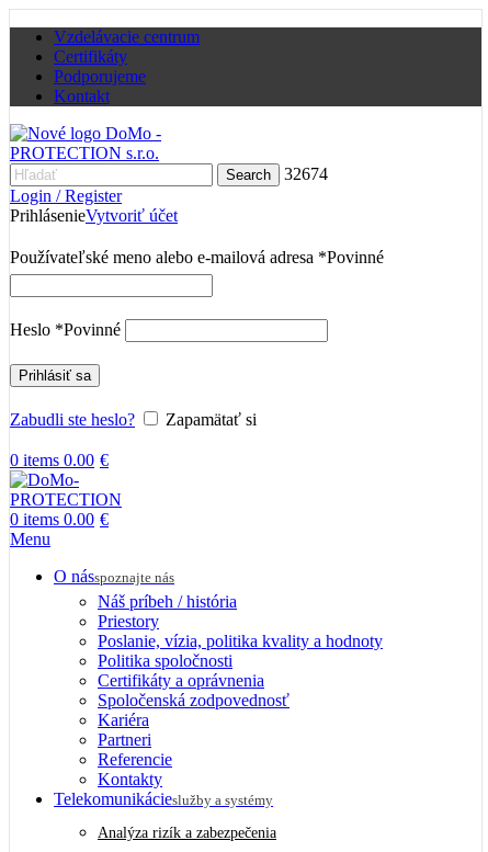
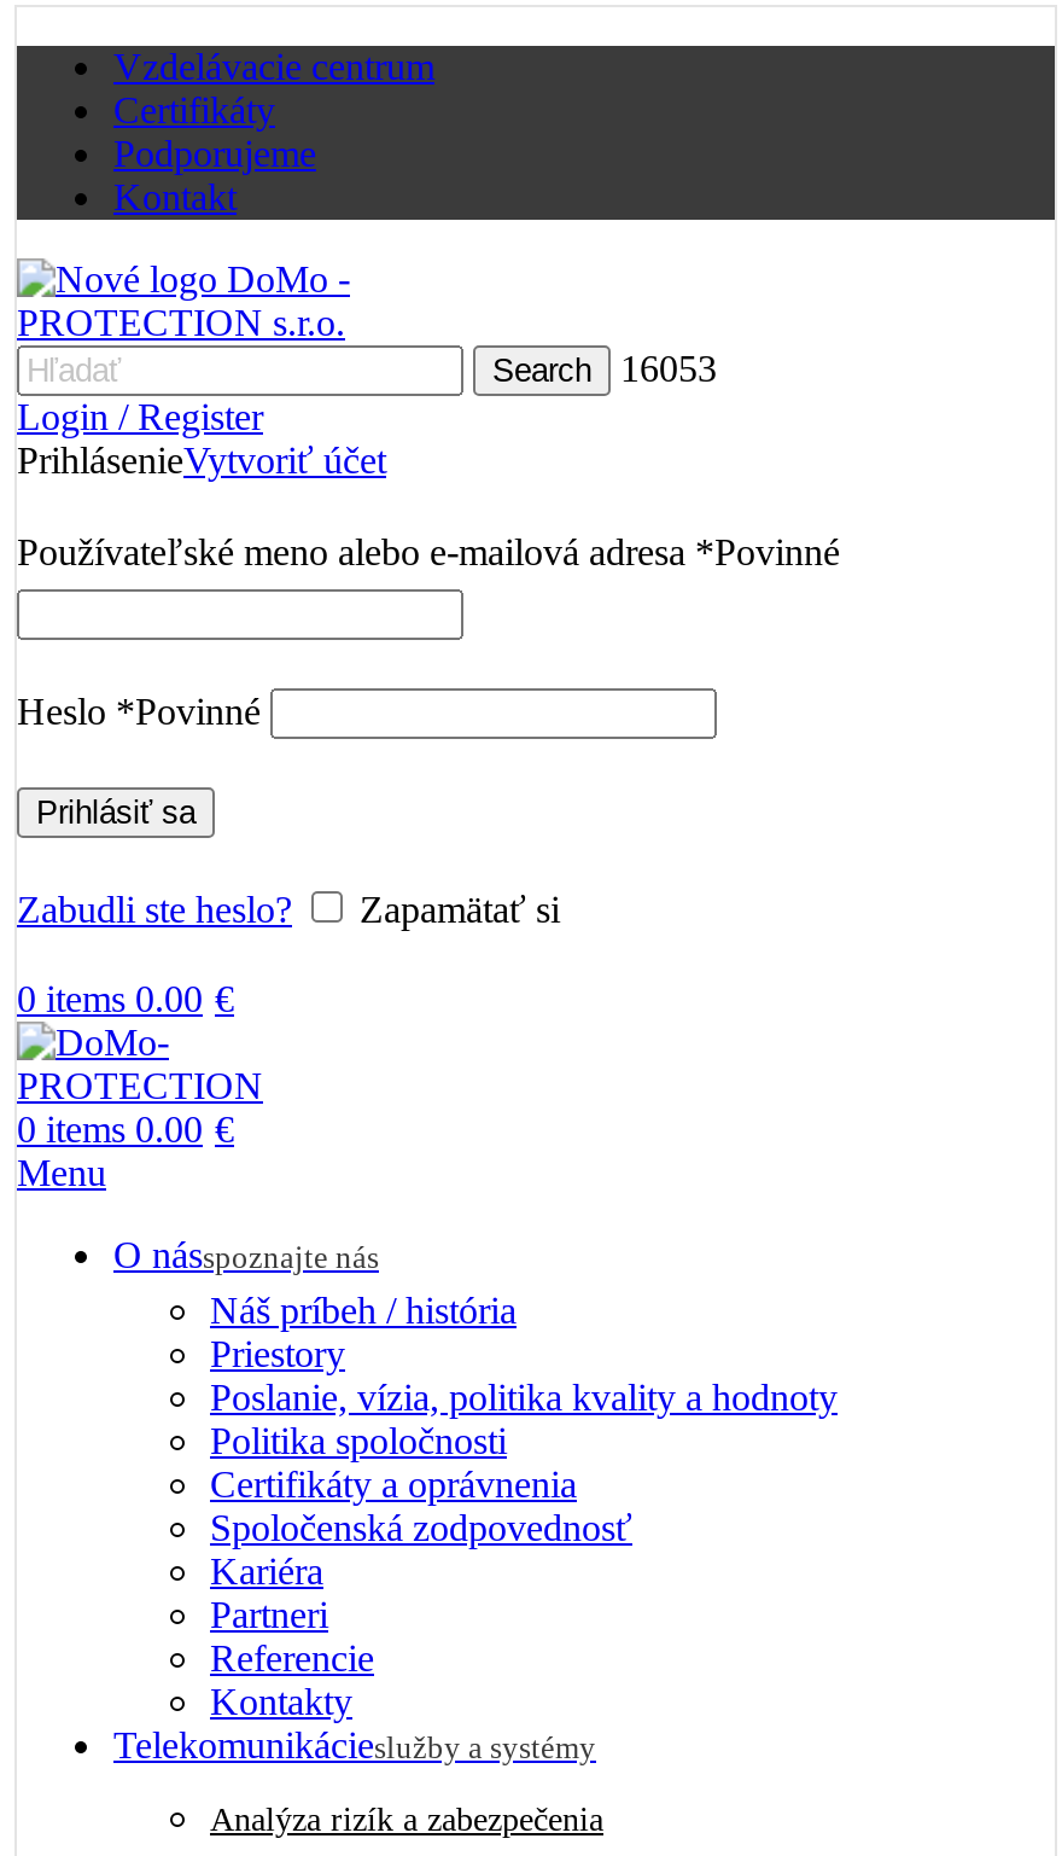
[226,164,328,183] Search 32674 -> [492,348,717,389] Search 16053

